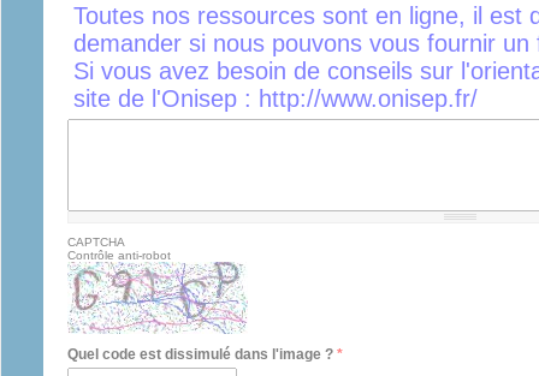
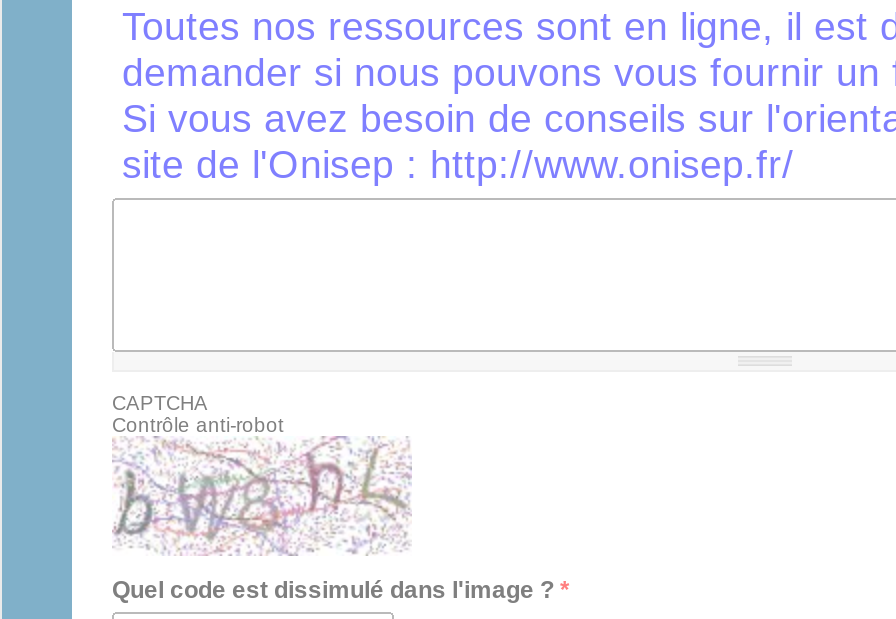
[69,261,247,334] [image] -> [112,434,412,556] [image]

